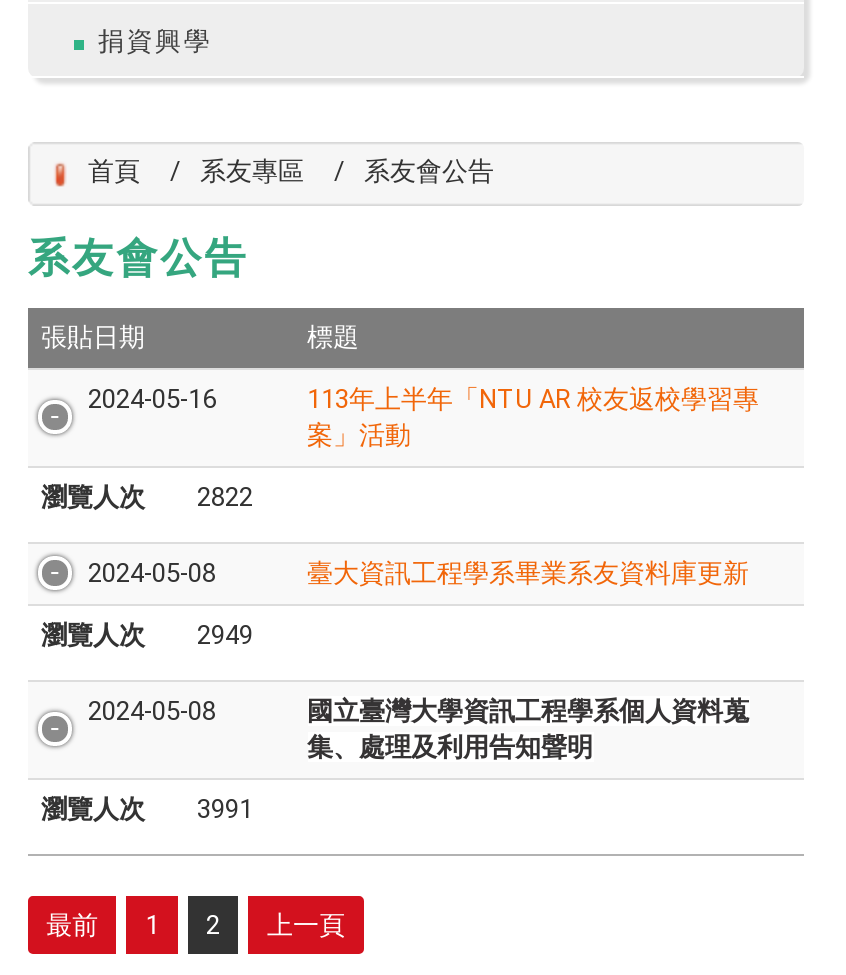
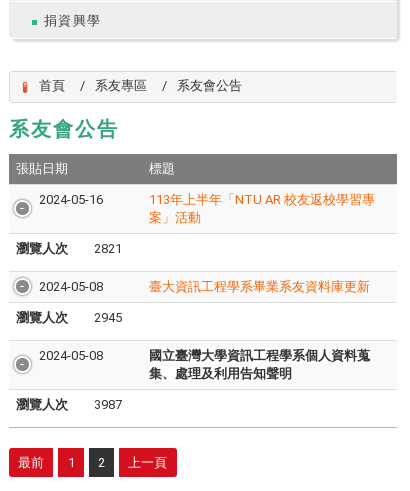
[41,482,253,512] 瀏覽人次 2822 -> [15,241,121,256] 瀏覽人次 2821
[41,620,253,650] 瀏覽人次 2949 -> [15,310,121,325] 瀏覽人次 2945
[41,794,253,824] 瀏覽人次 3991 -> [15,397,121,412] 瀏覽人次 3987

